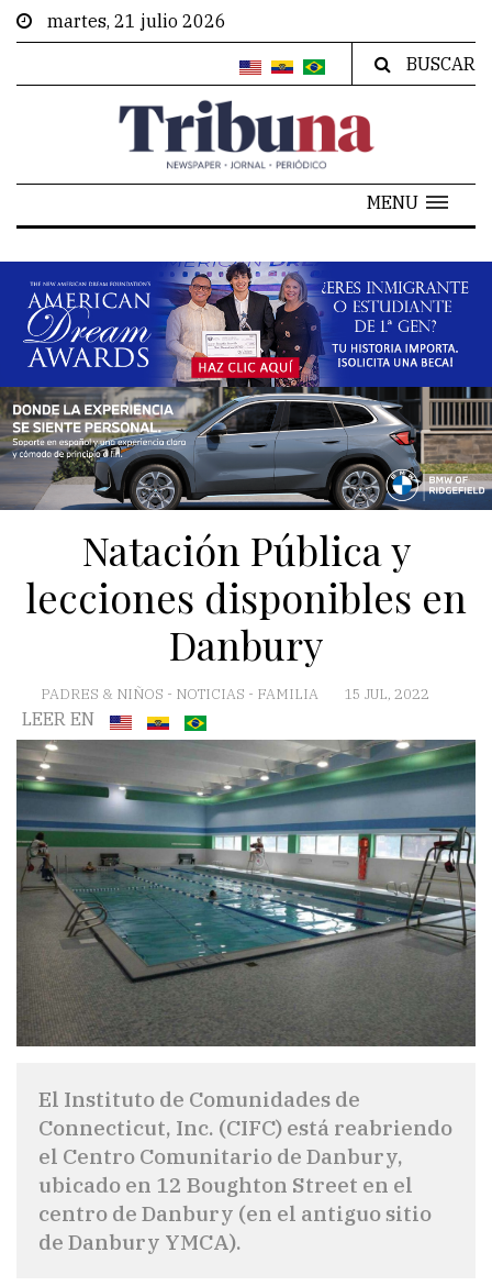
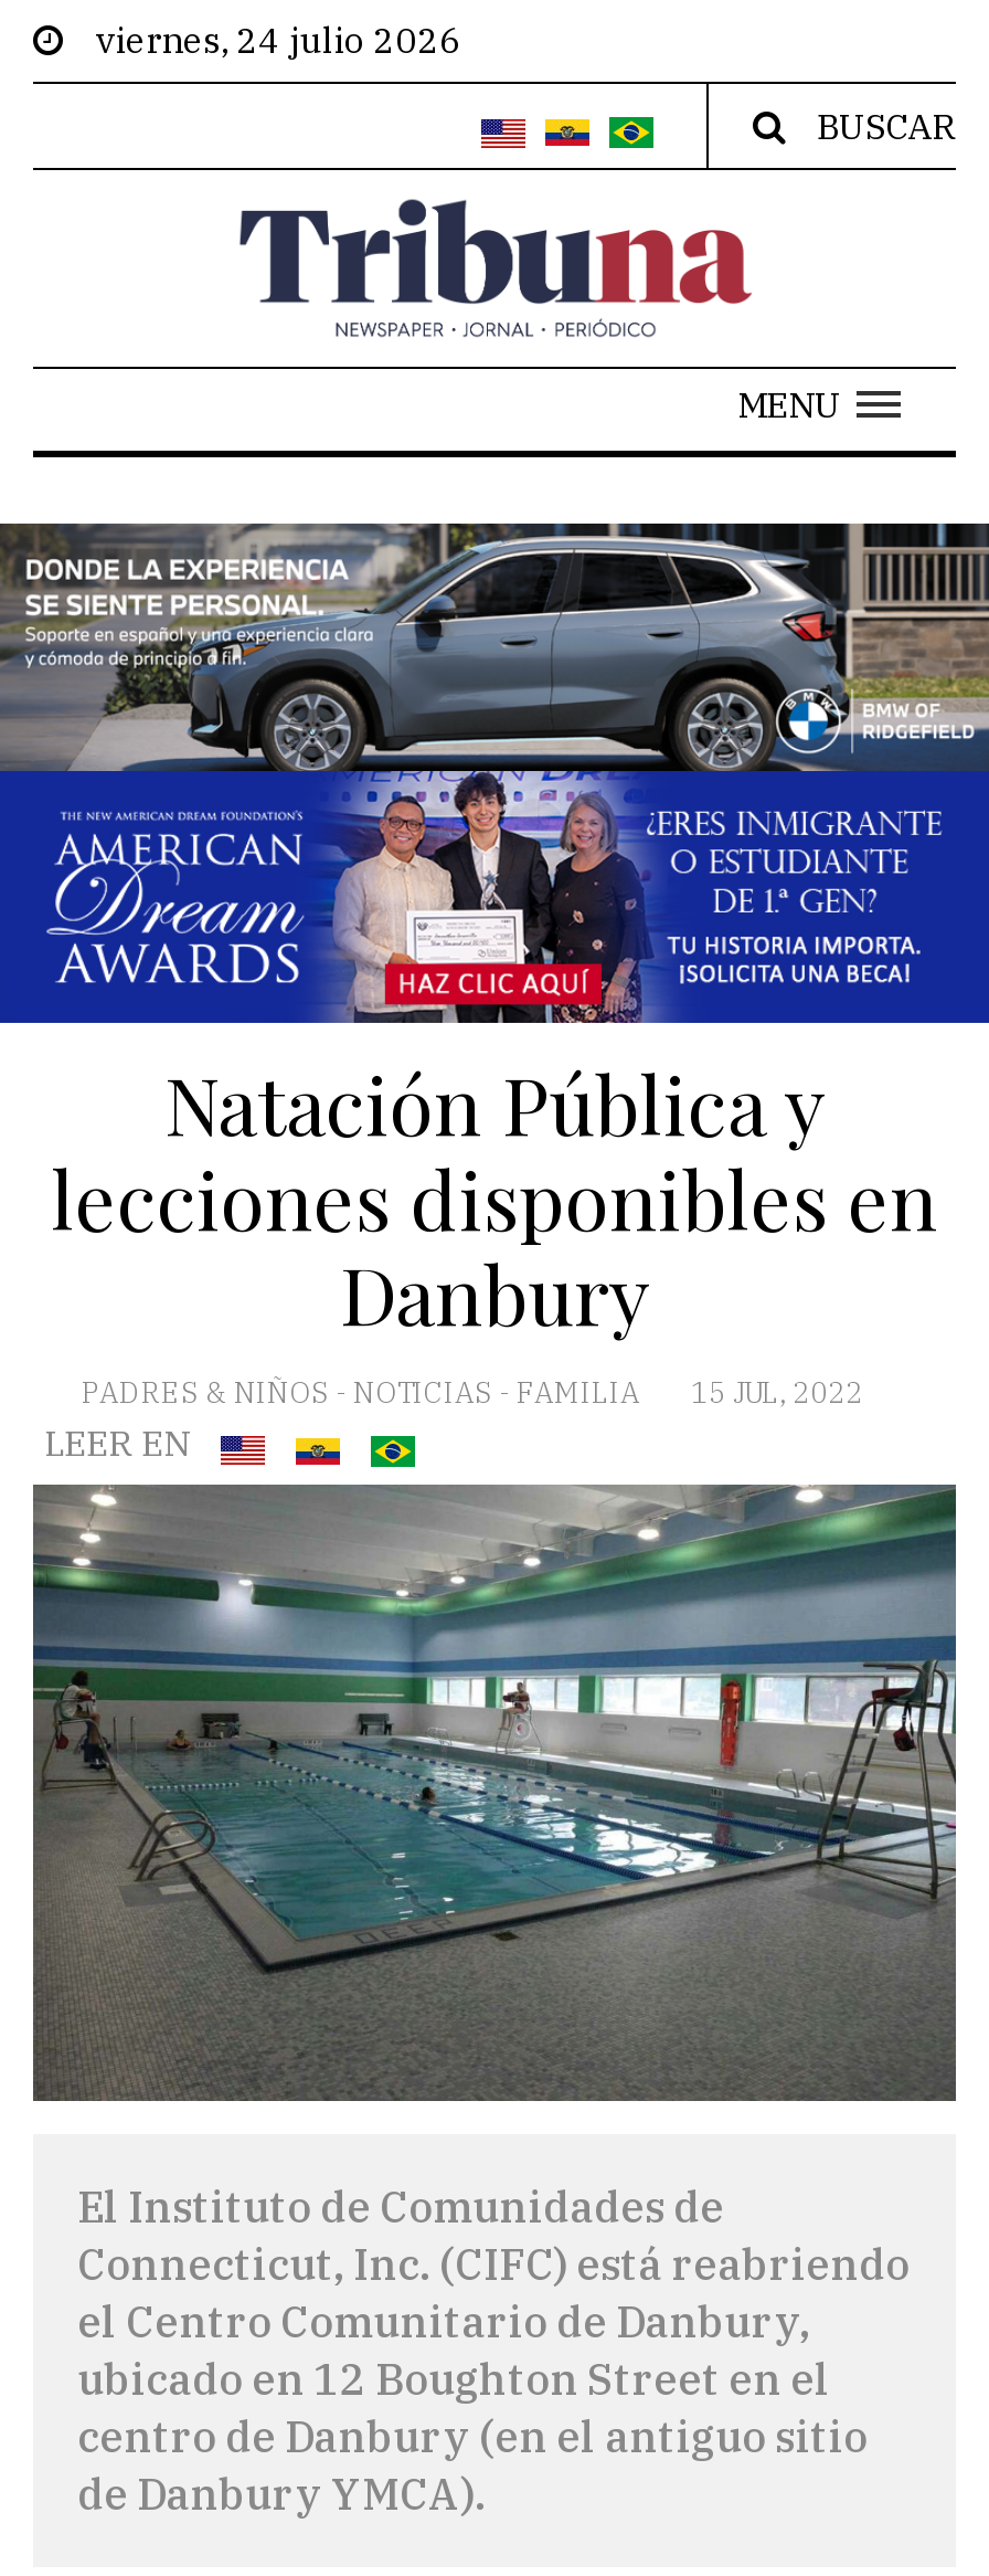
[47,10,226,32] martes, 21 julio 2026 -> [95,18,461,62] viernes, 24 julio 2026
[3,260,489,511] [image] -> [7,521,982,1025] [image]

